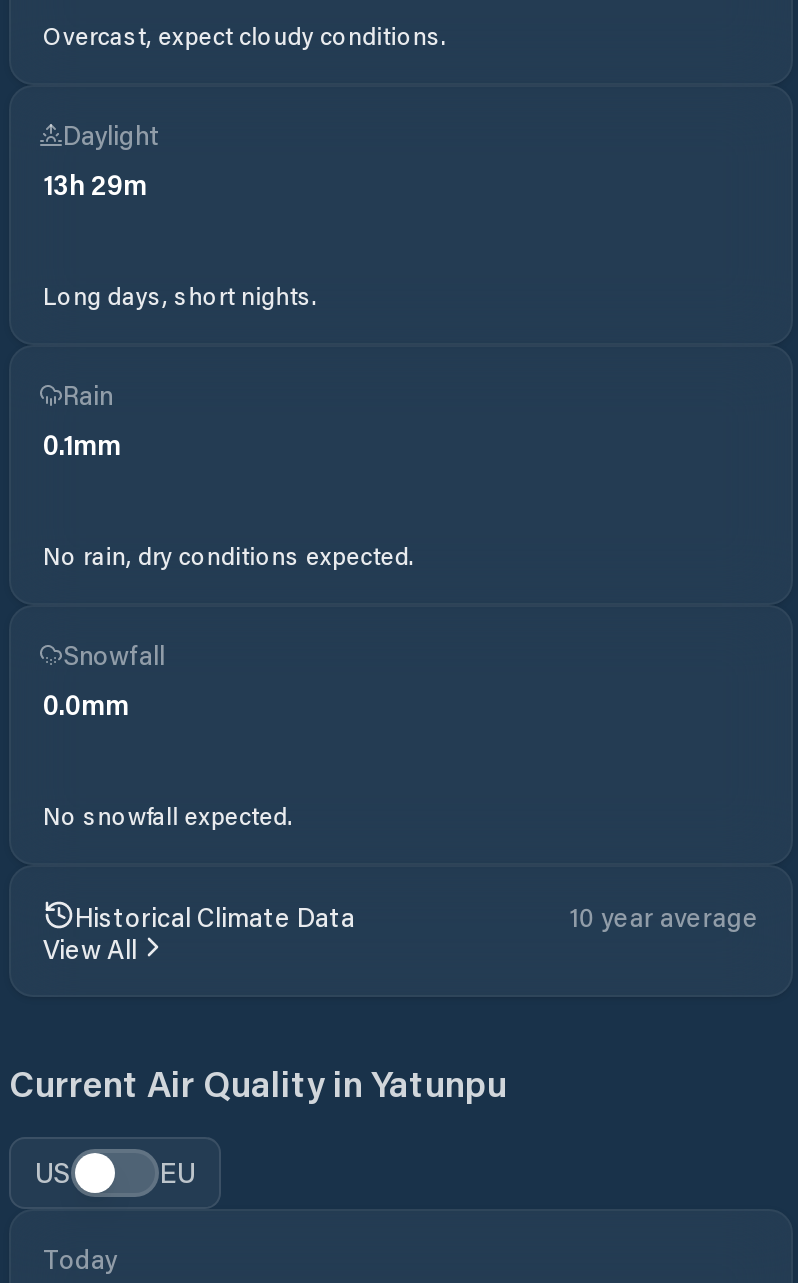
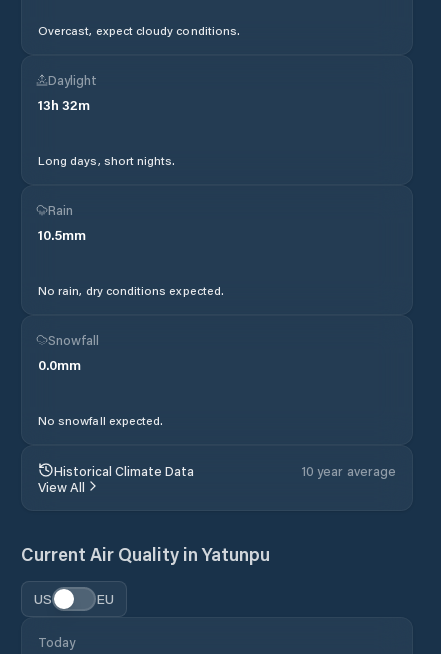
[43,165,147,203] 13h 29m -> [38,95,90,114] 13h 32m
[43,425,121,463] 0.1mm -> [38,225,86,244] 10.5mm

